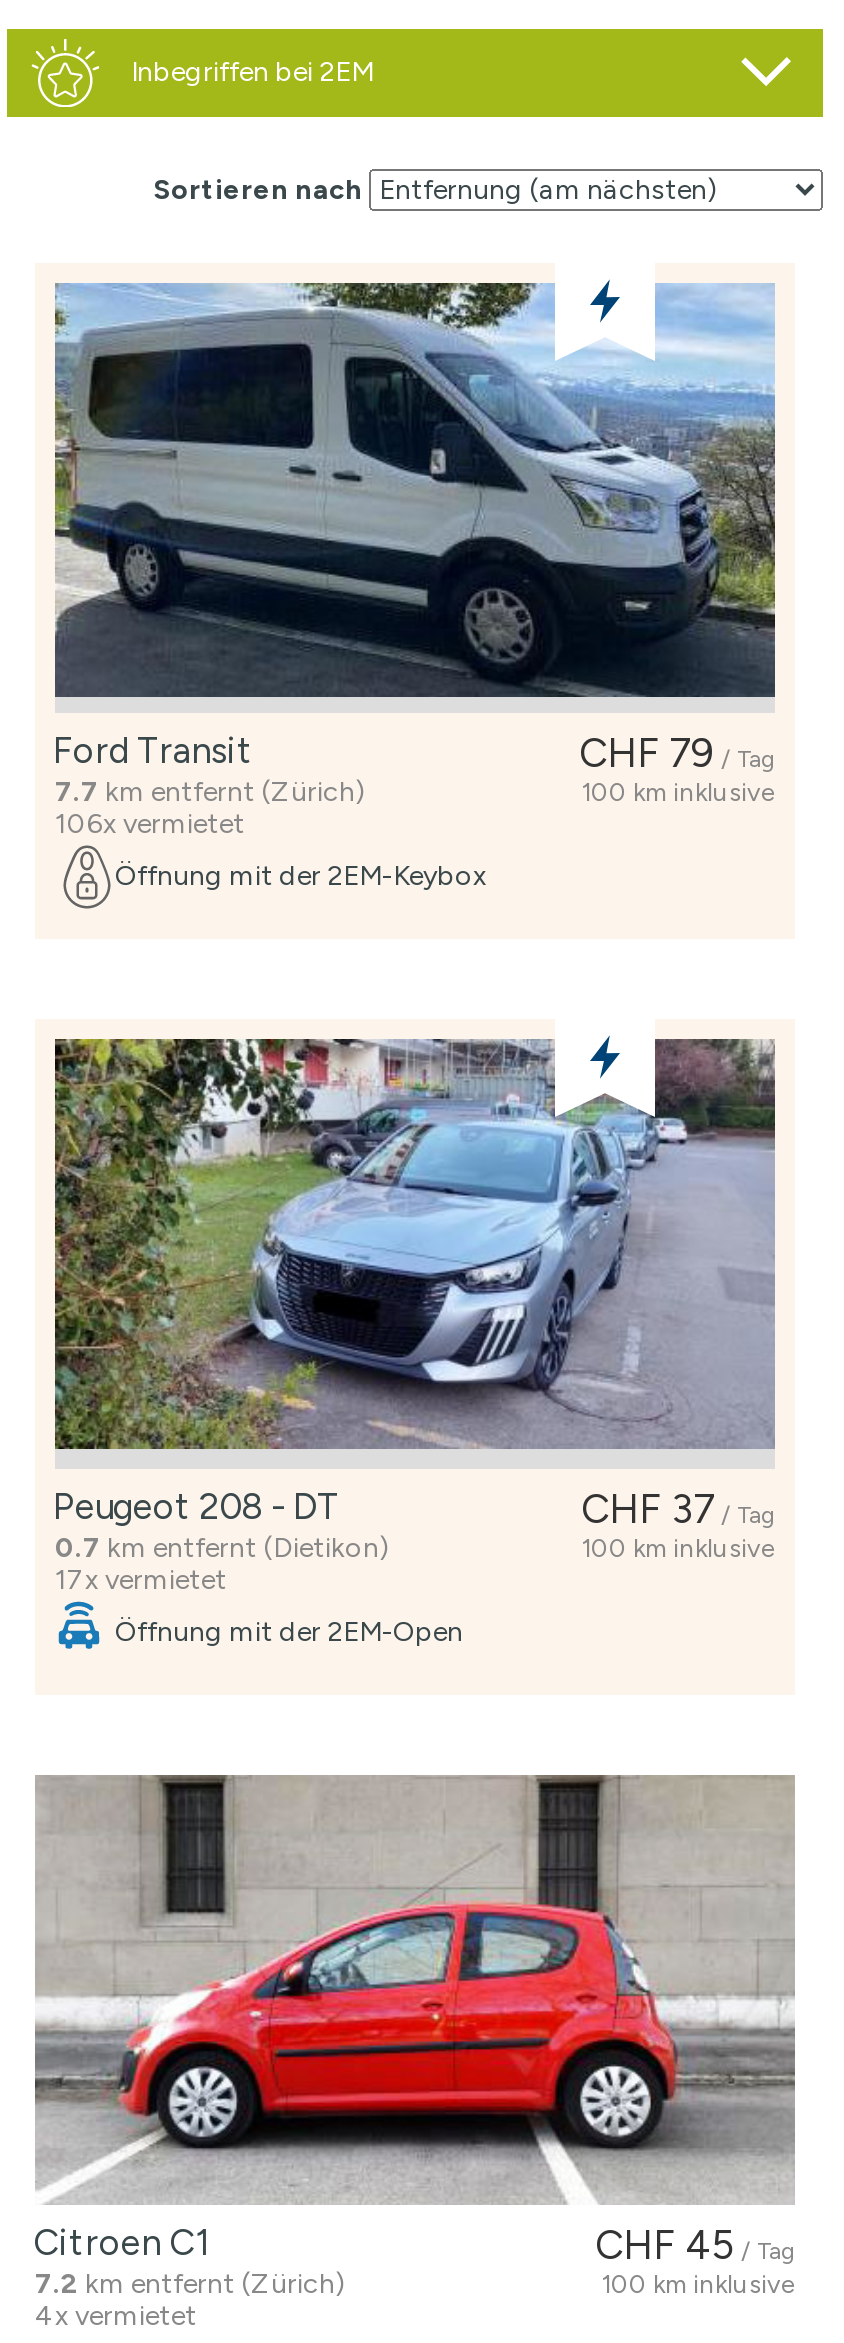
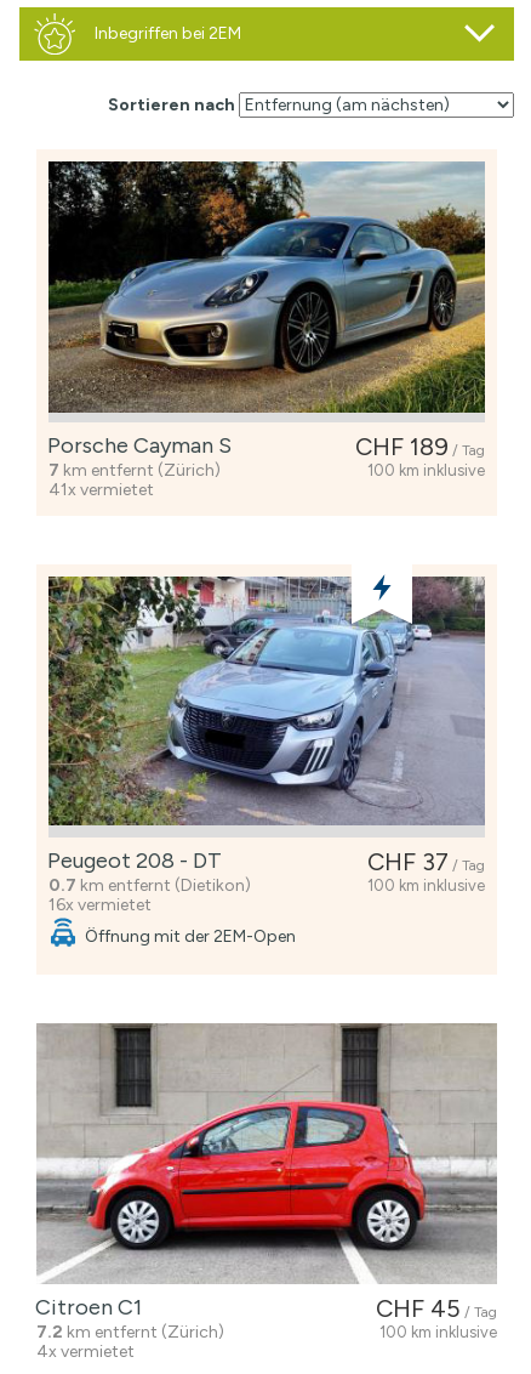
[37,281,777,841] [image] | CHF 79 / Tag | Ford Transit | 7.7 km entfernt (Zürich) | 106x vermietet -> [38,160,486,500] [image] | CHF 189 / Tag | Porsche Cayman S | 7 km entfernt (Zürich) | 41x vermietet
[115,859,487,893] Öffnung mit der 2EM-Keybox -> none
[55,1563,227,1597] 17x vermietet -> [48,895,152,915] 16x vermietet

